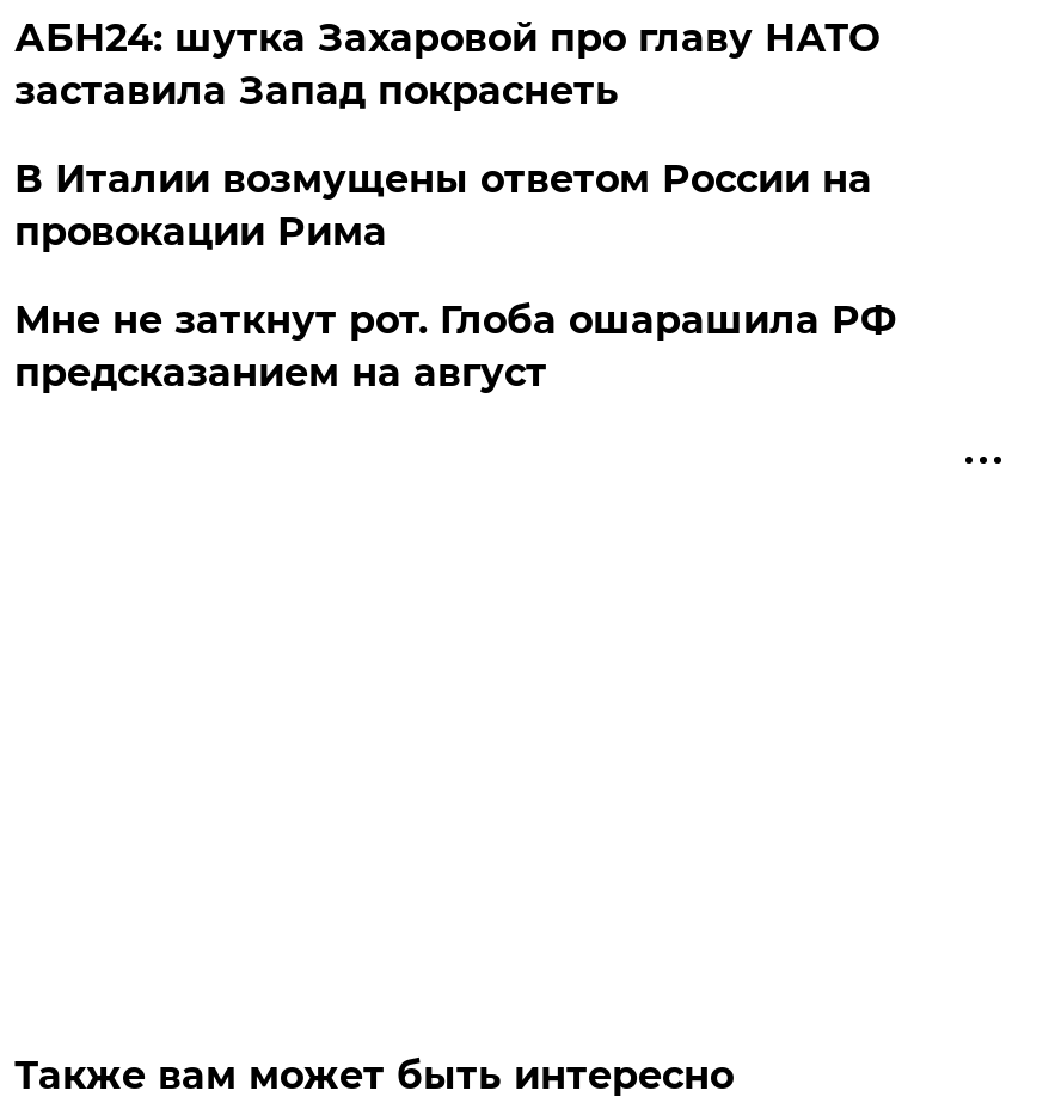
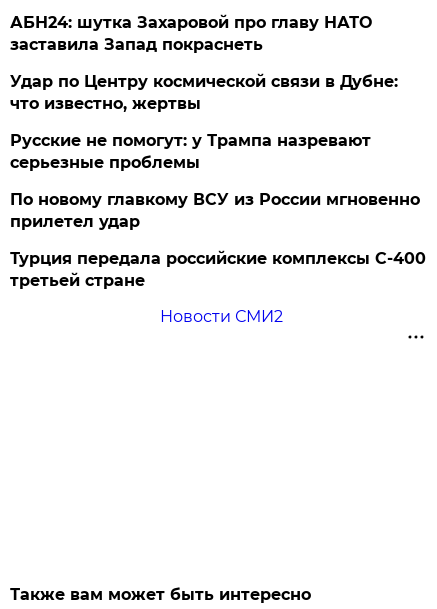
[14,156,896,395] В Италии возмущены ответом России на | провокации Рима | Мне не заткнут рот. Глоба ошарашила РФ | предсказанием на август -> [10,72,426,326] Удар по Центру космической связи в Дубне: | что известно, жертвы | Русские не помогут: у Трампа назревают | серьезные проблемы | По новому главкому ВСУ из России мгновенно | прилетел удар | Турция передала российские комплексы С-400 | третьей стране | Новости СМИ2

